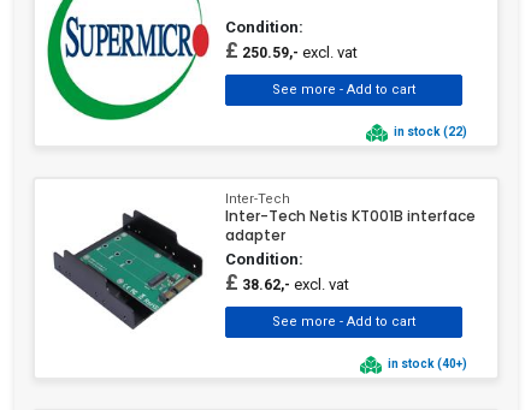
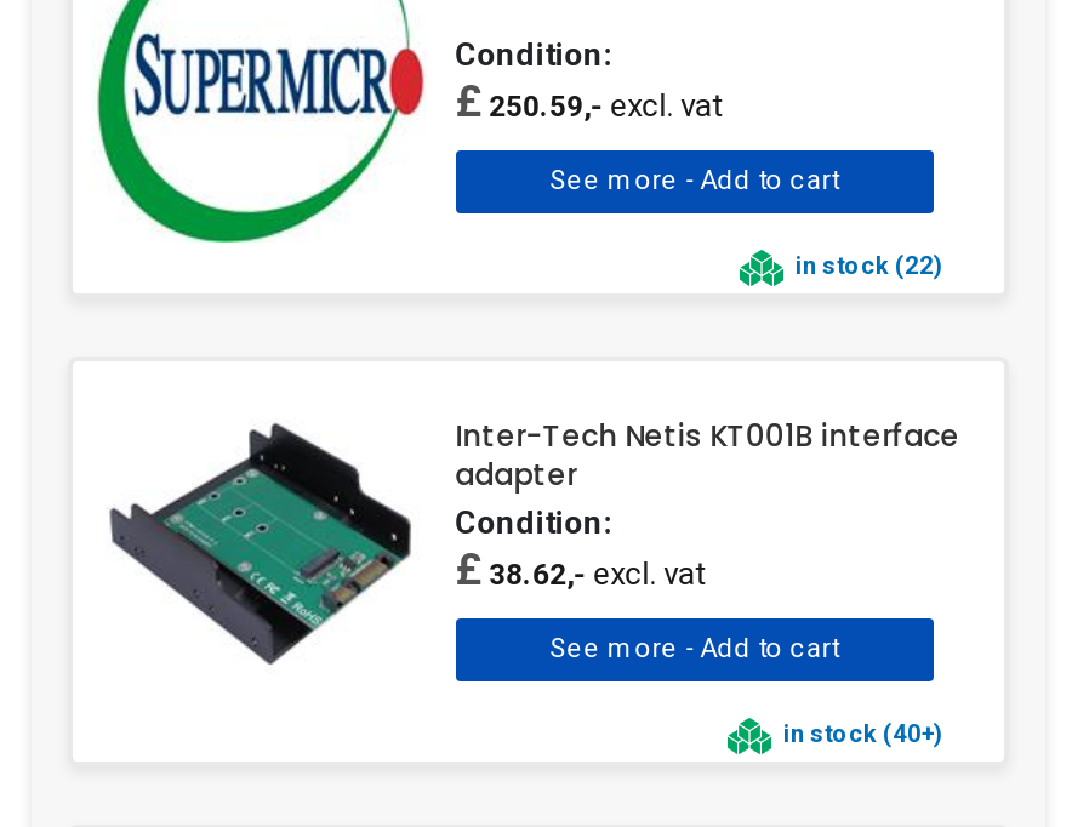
[225,192,290,207] Inter-Tech -> none

